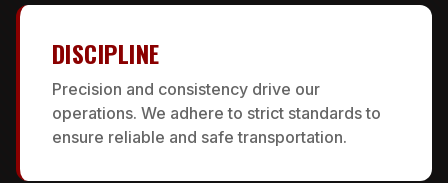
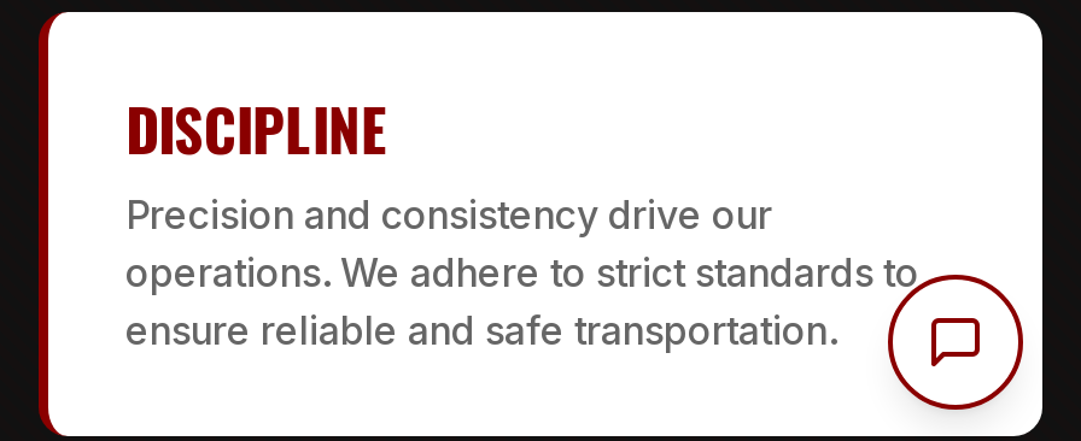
none -> [886,272,1026,414] [image]

